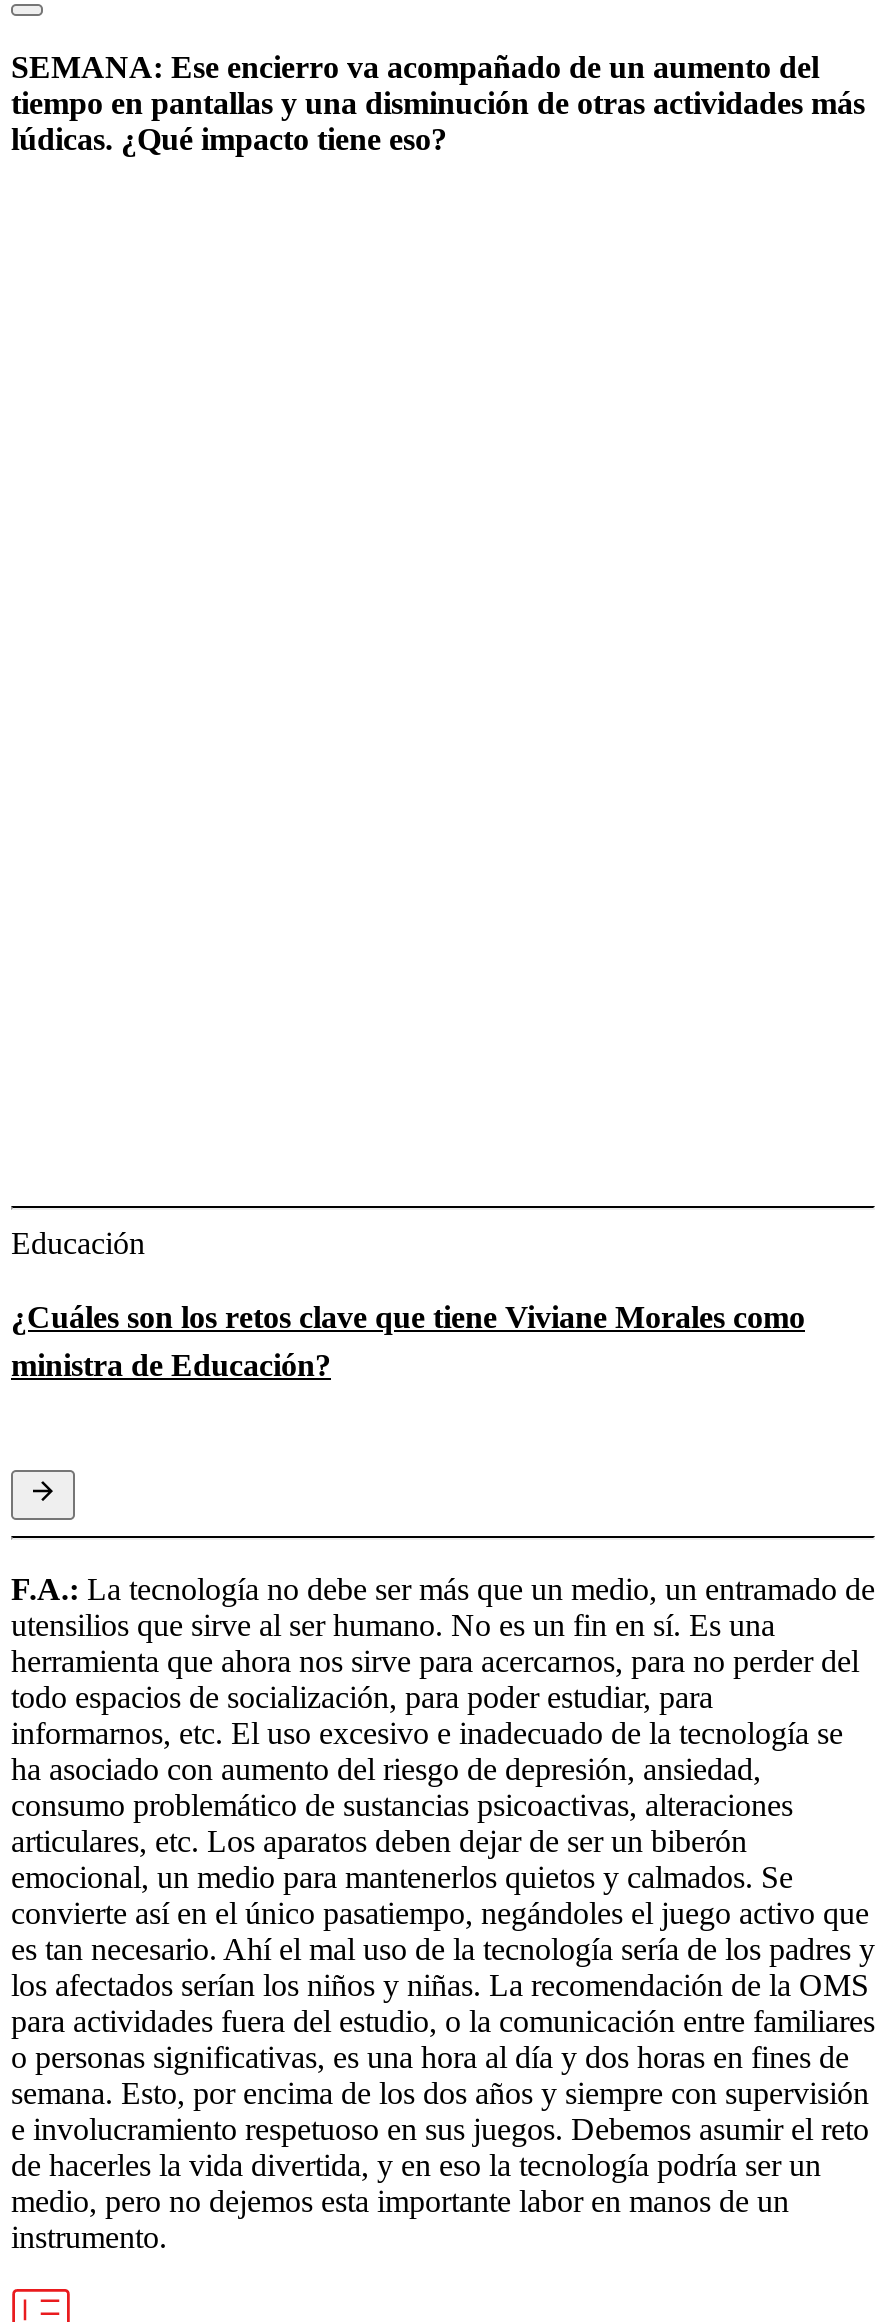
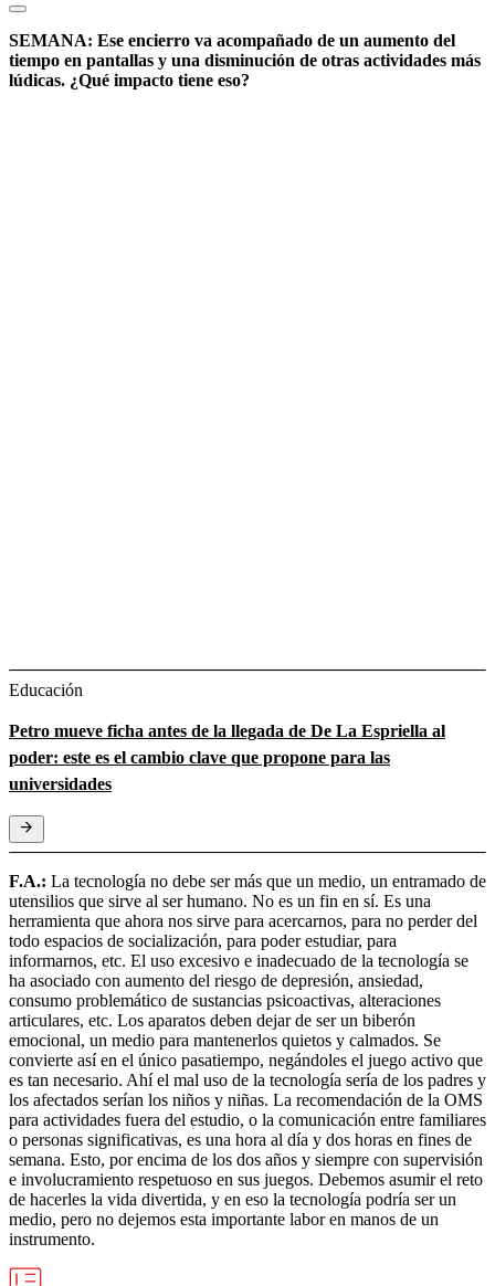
[11,1299,805,1381] ¿Cuáles son los retos clave que tiene Viviane Morales como | ministra de Educación? -> [9,721,445,793] Petro mueve ficha antes de la llegada de De La Espriella al | poder: este es el cambio clave que propone para las | universidades

